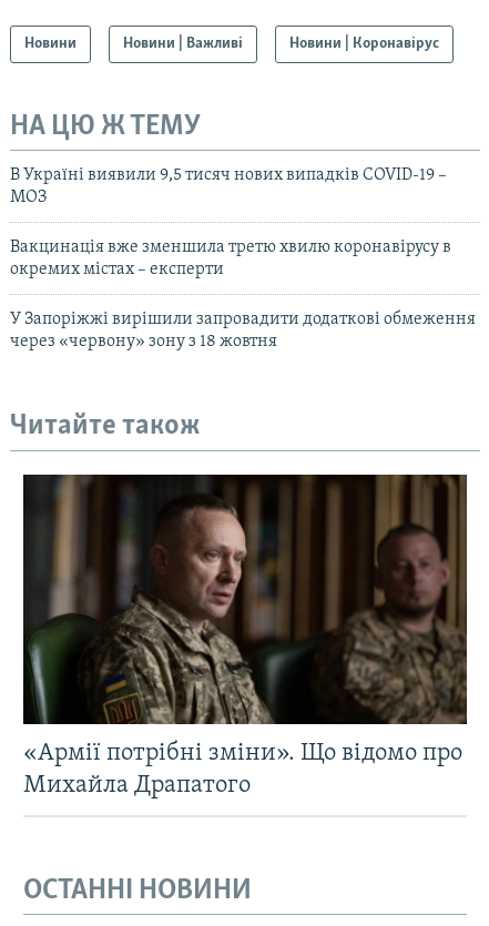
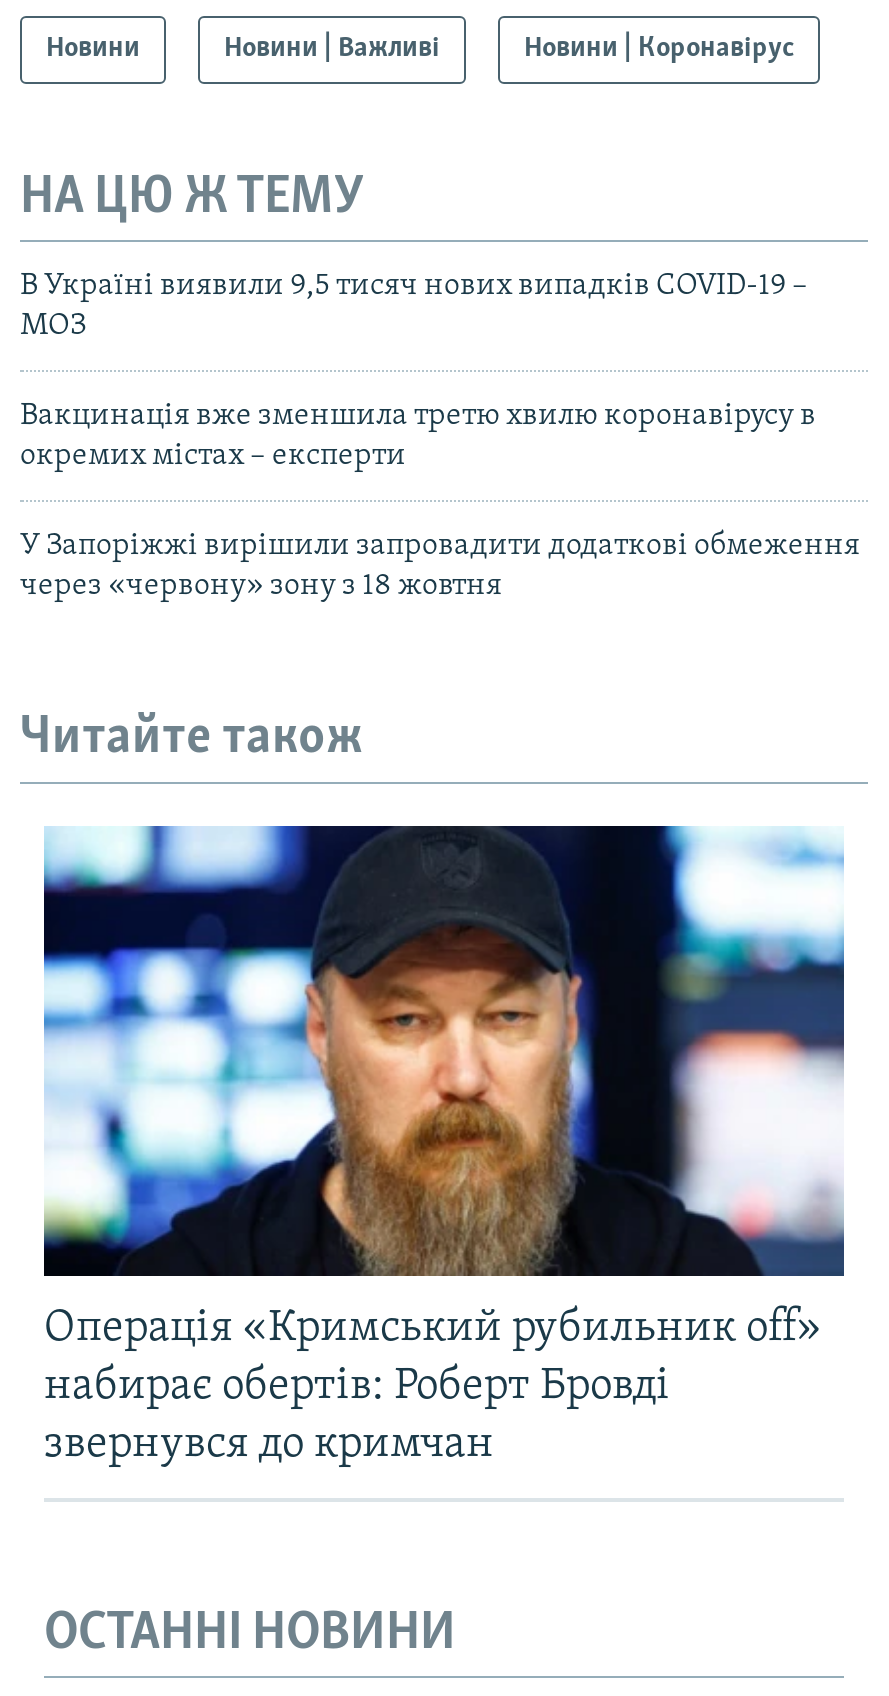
[22,474,468,798] [image] | «Армії потрібні зміни». Що відомо про | Михайла Драпатого -> [42,824,846,1468] [image] | Операція «Кримський рубильник off» | набирає обертів: Роберт Бровді | звернувся до кримчан

